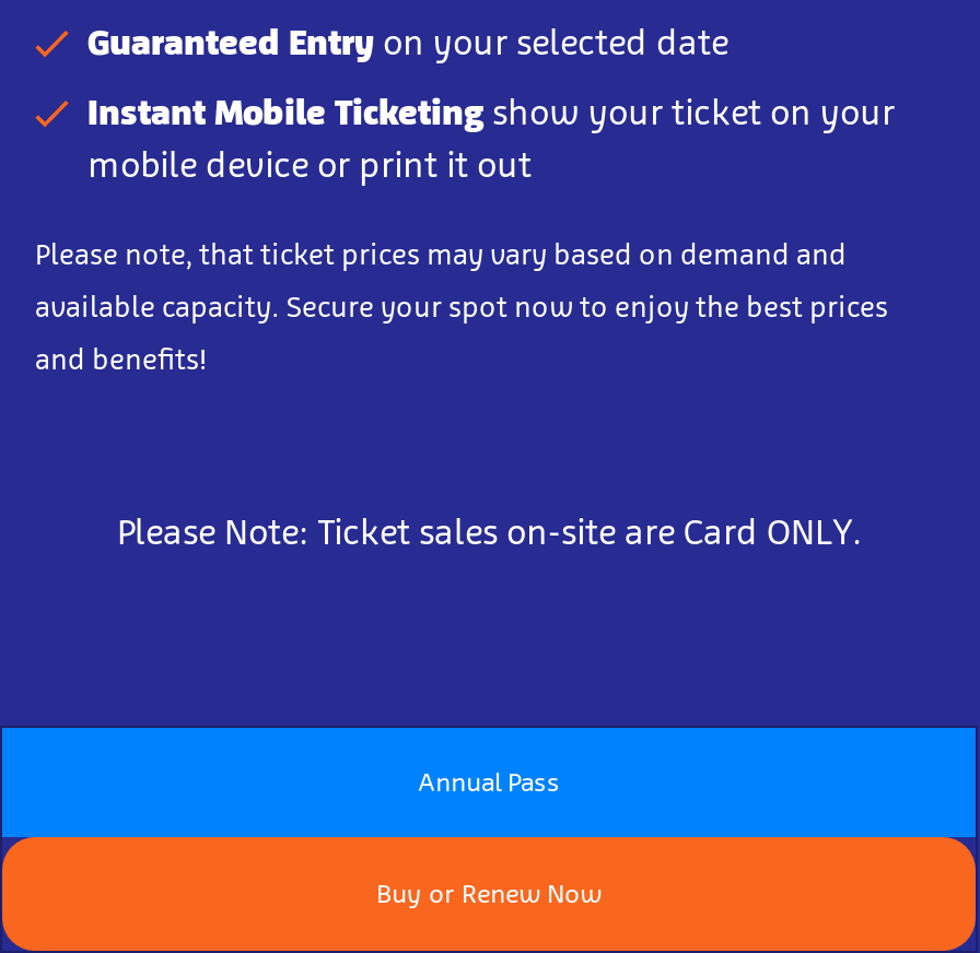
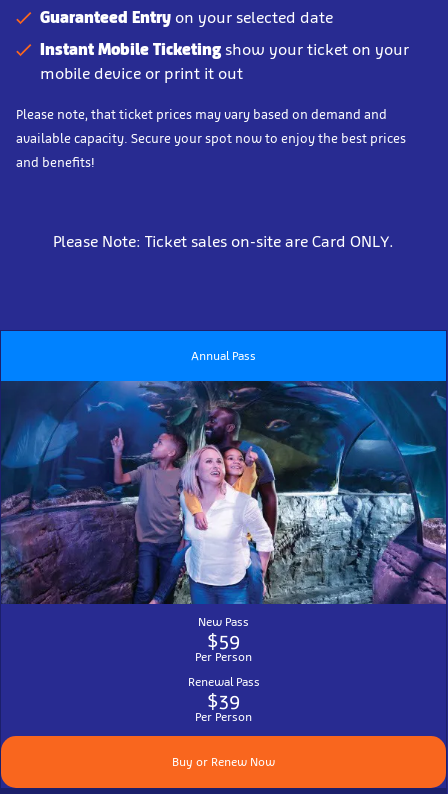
none -> [3,380,445,723] [image] | New Pass | $59 | Per Person | Renewal Pass | $39 | Per Person

